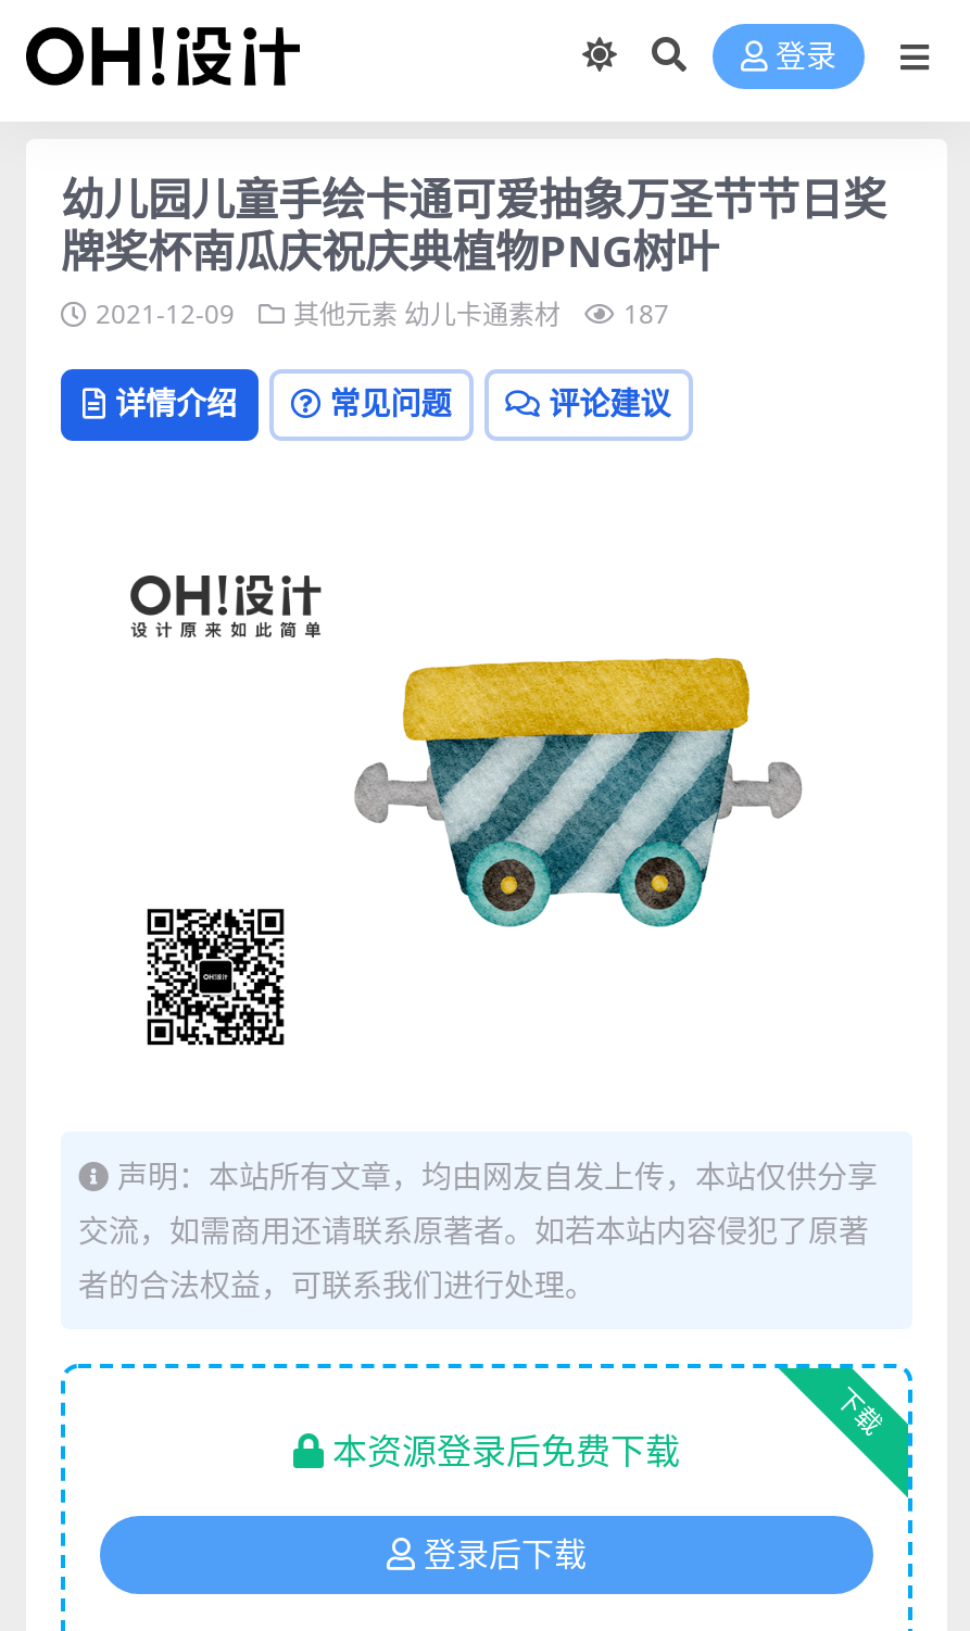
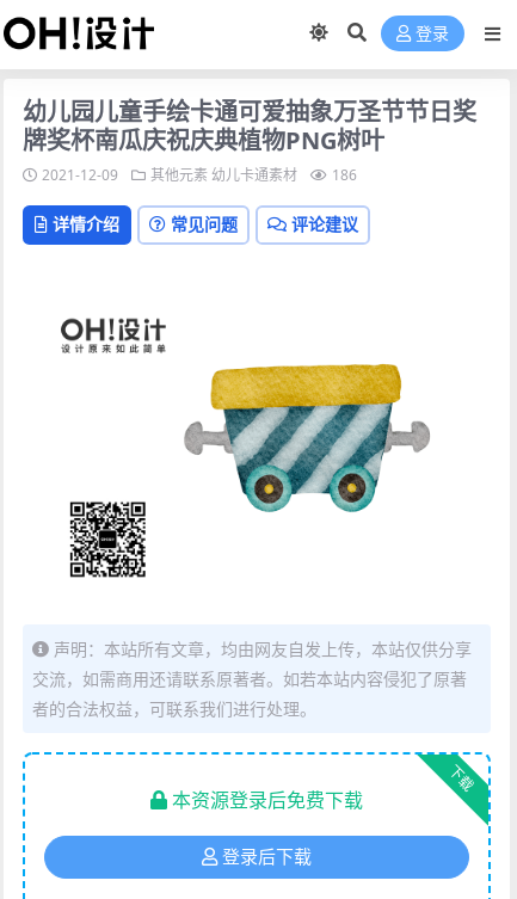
[96,295,669,332] 2021-12-09 其他元素 幼儿卡通素材 187 -> [42,165,357,185] 2021-12-09 其他元素 幼儿卡通素材 186

